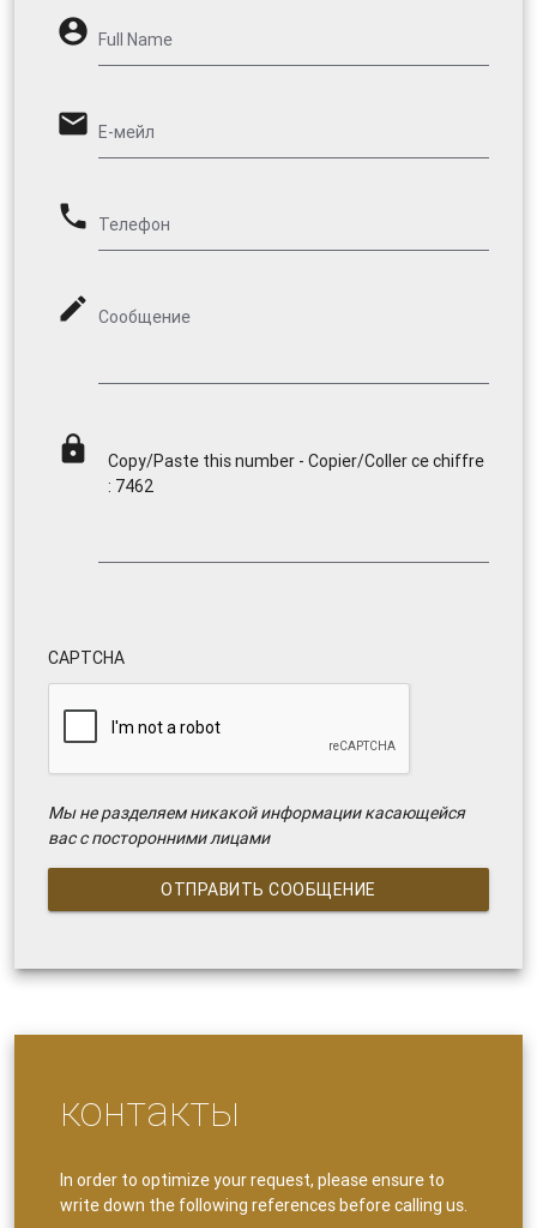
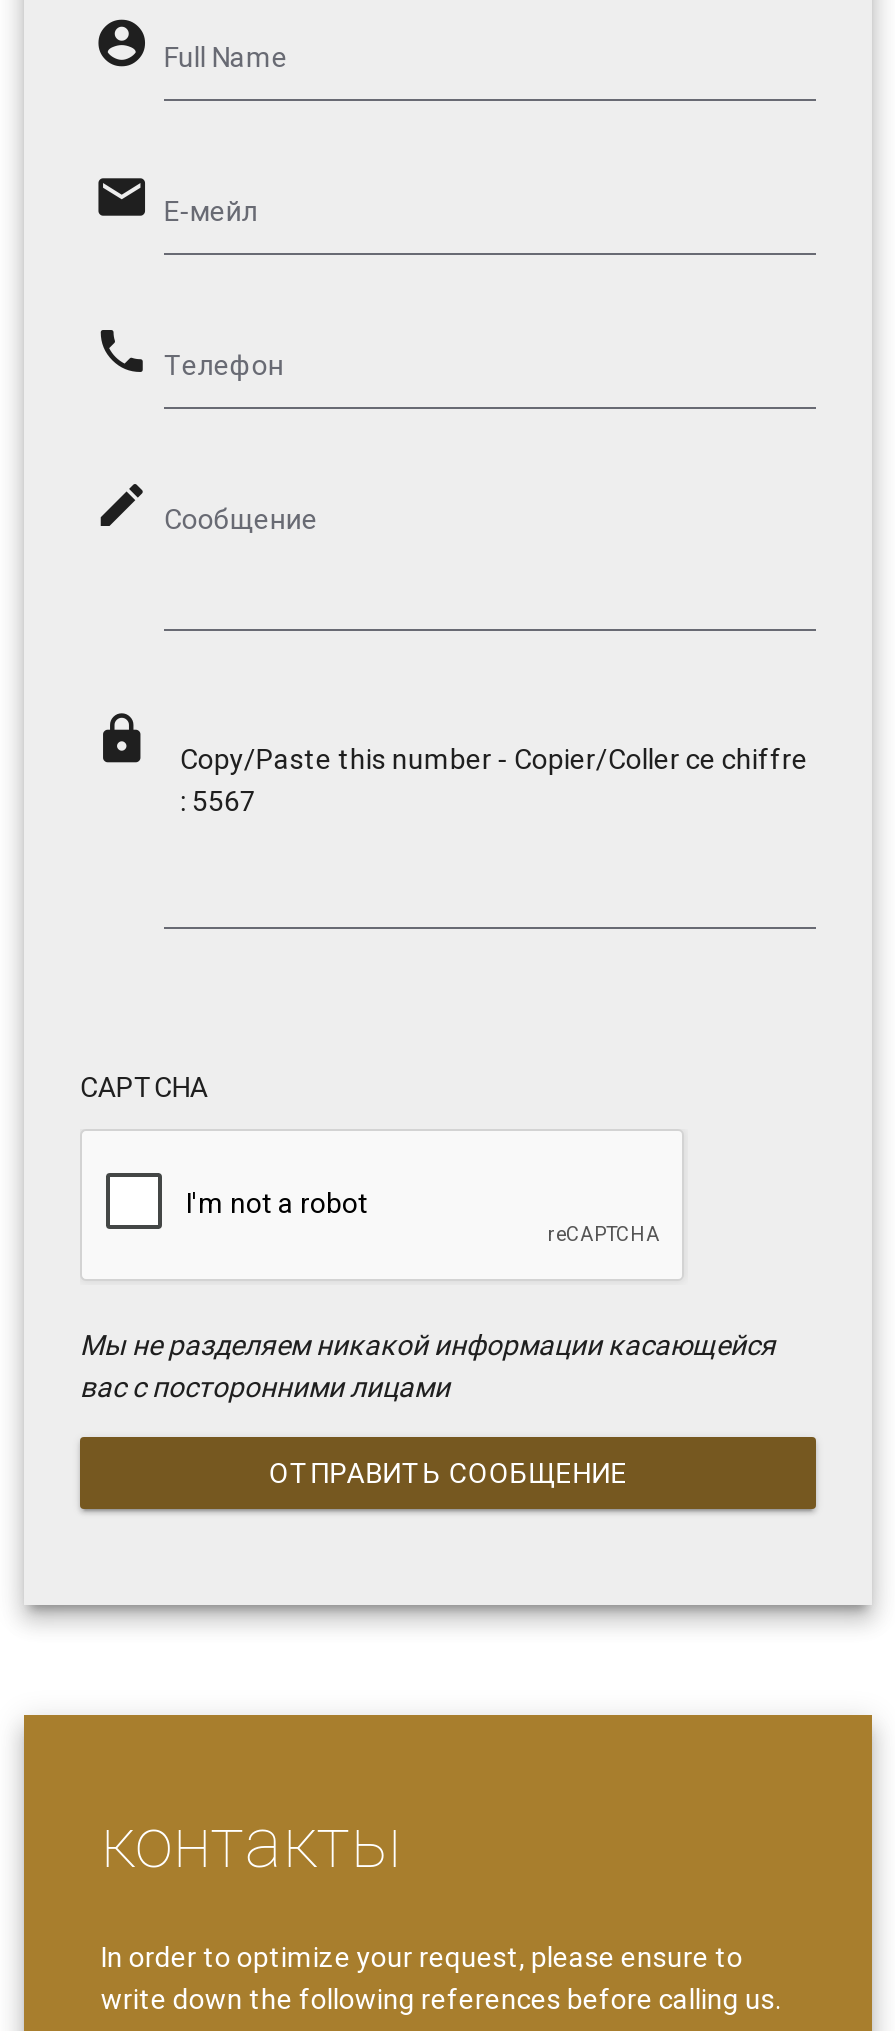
[108,475,153,497] : 7462 -> [180,782,256,818] : 5567

